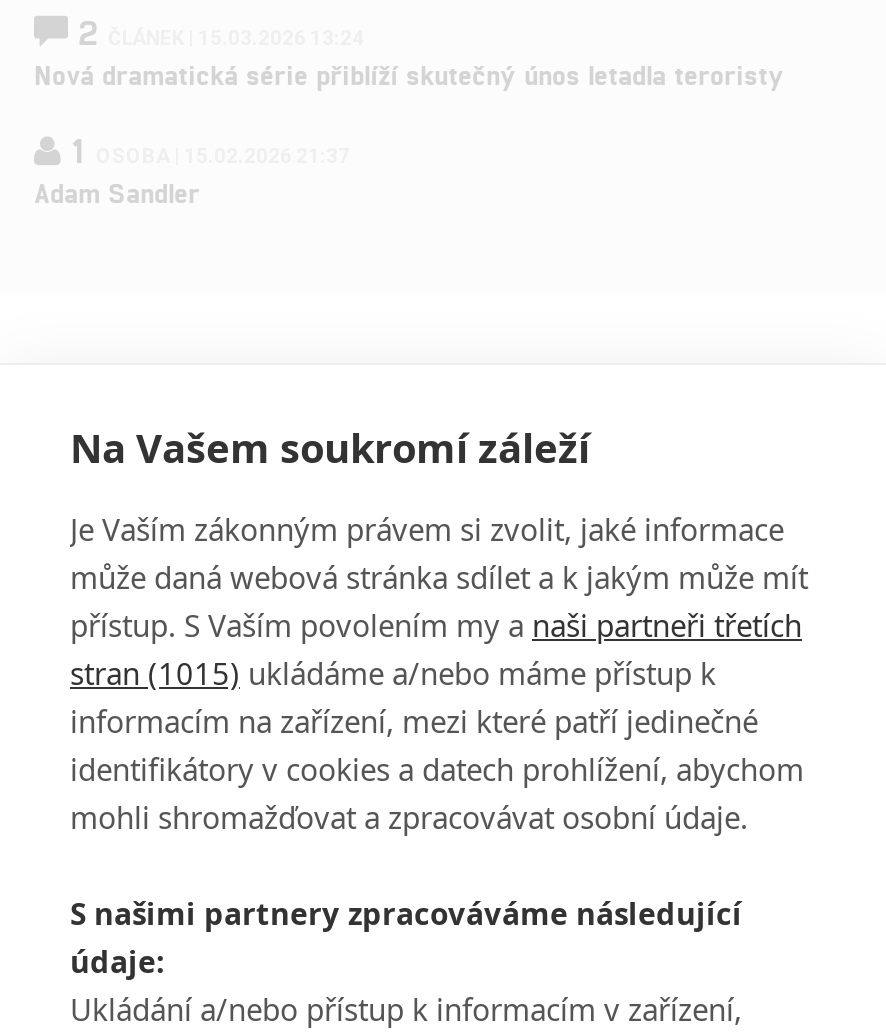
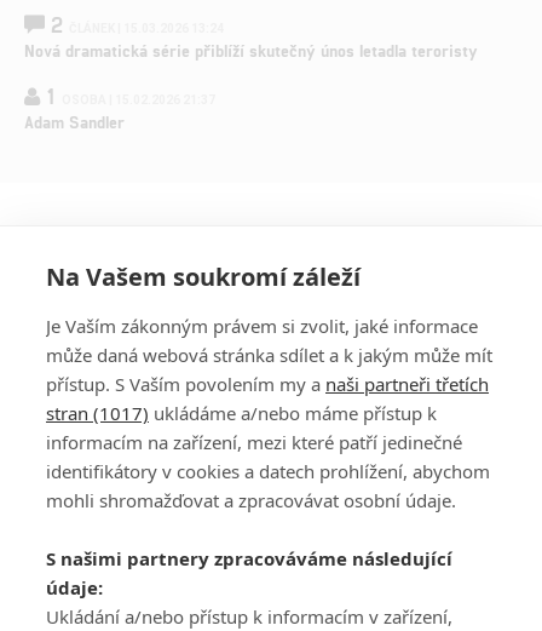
[70,653,716,693] stran (1015) ukládáme a/nebo máme přístup k -> [46,401,437,425] stran (1017) ukládáme a/nebo máme přístup k

